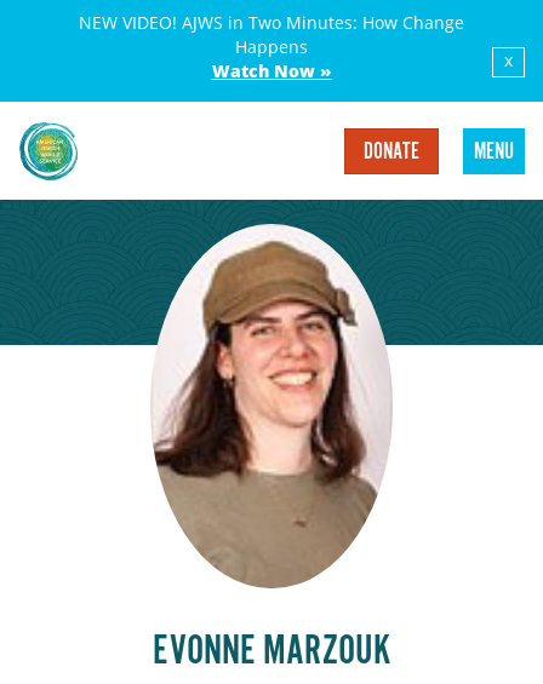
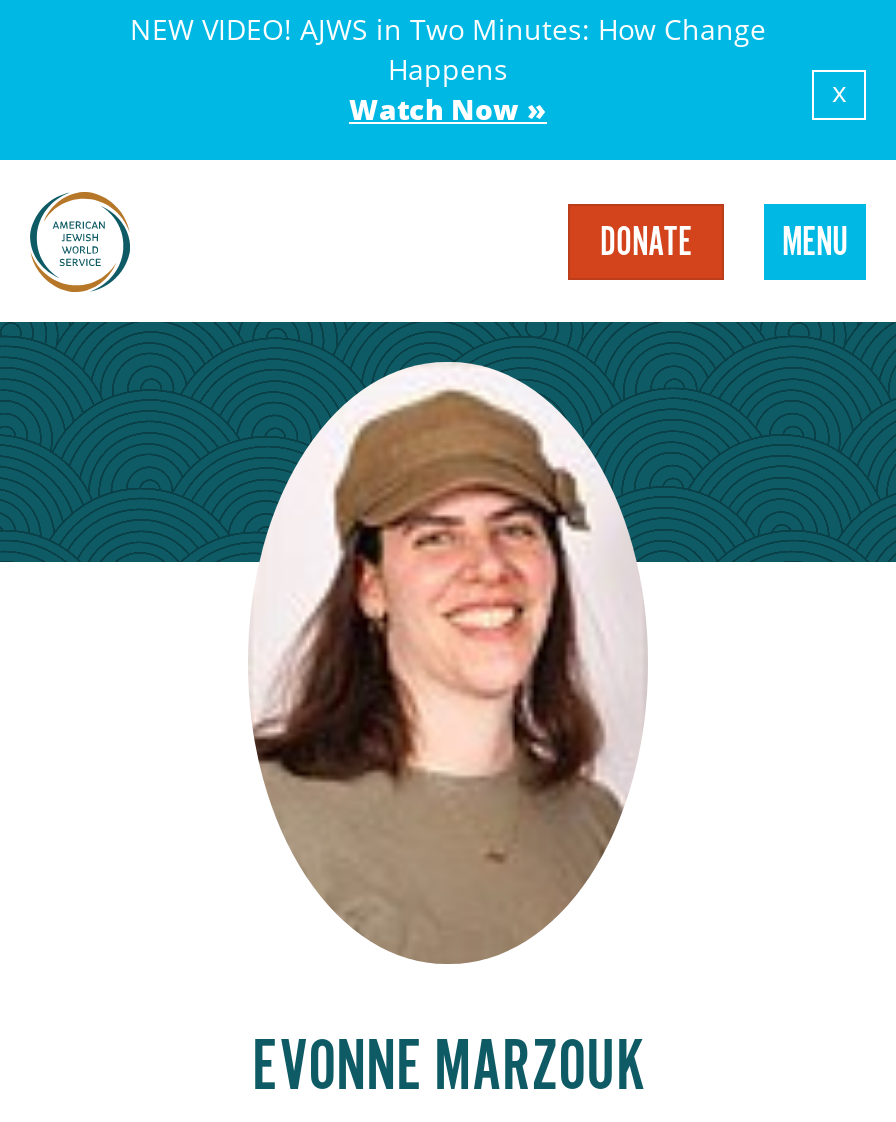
[19,121,78,182] [image] -> [30,190,130,294] [image]

